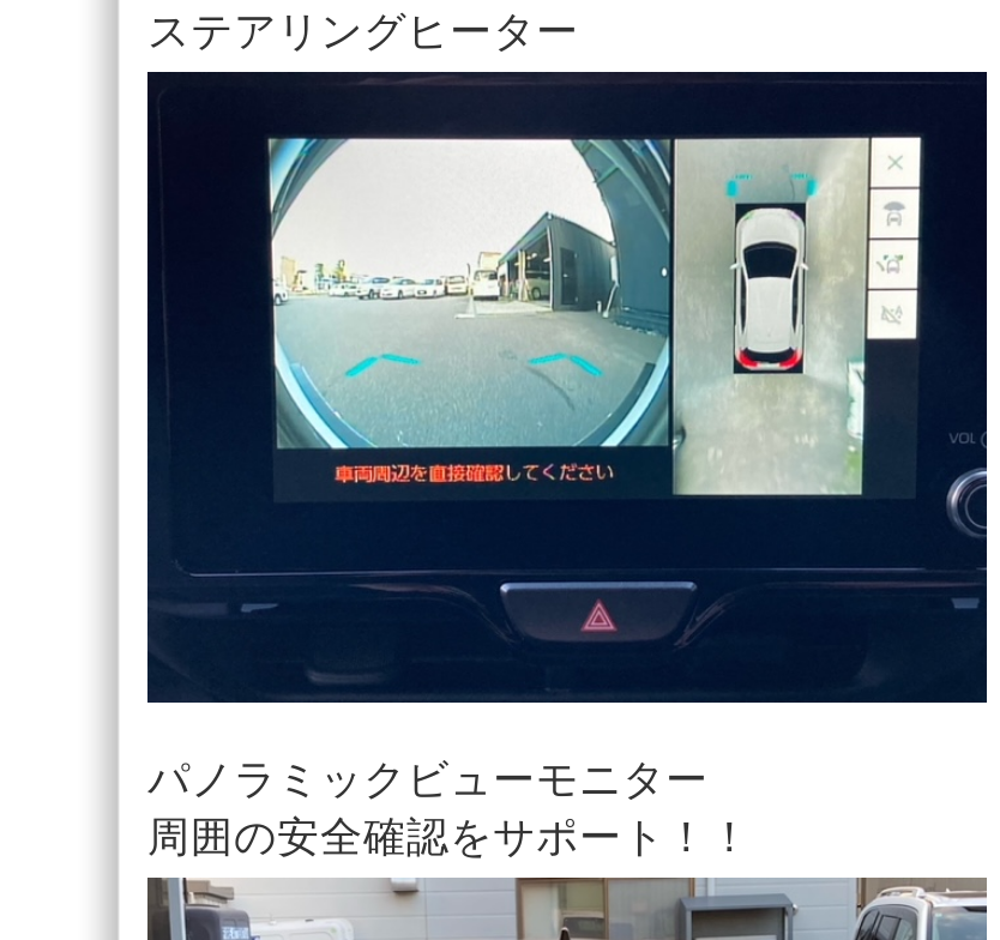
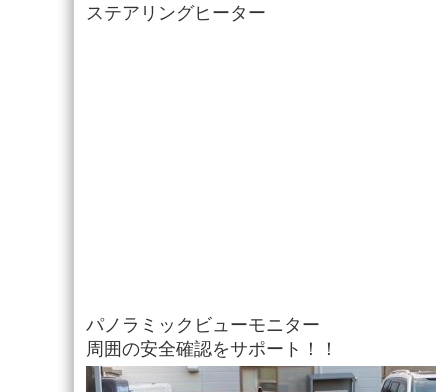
[145,70,989,705] [image] -> none

